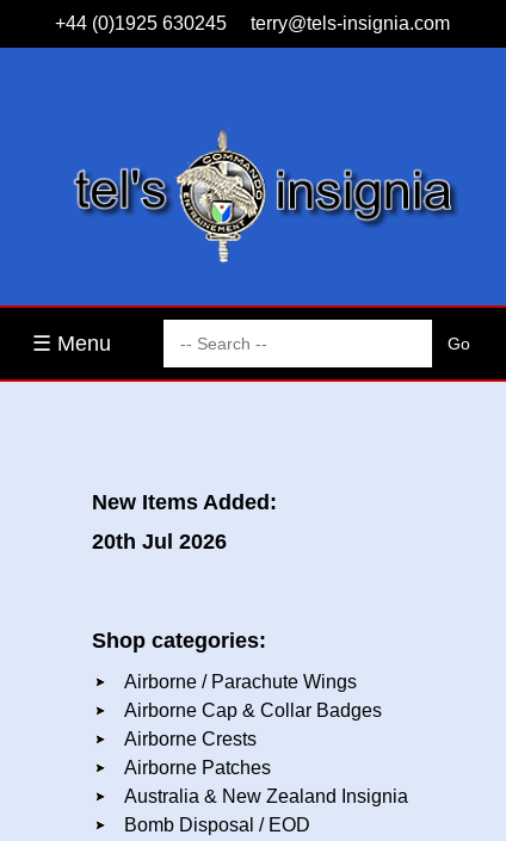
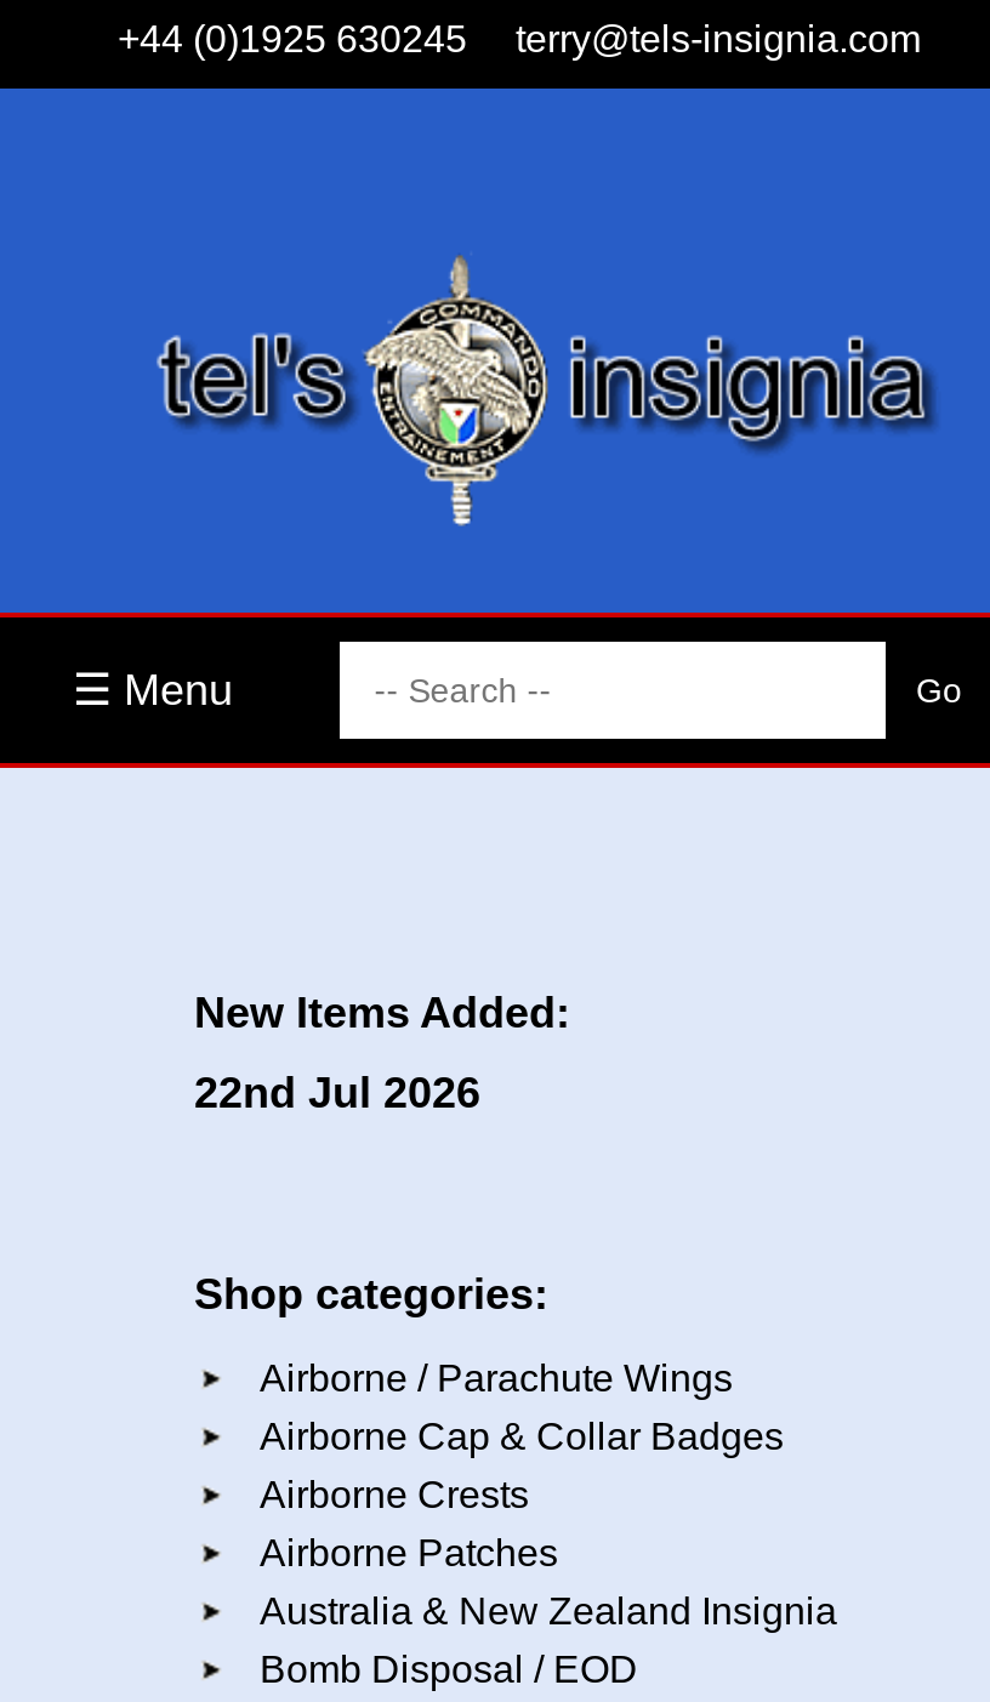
[92,530,227,554] 20th Jul 2026 -> [194,1069,480,1118] 22nd Jul 2026

